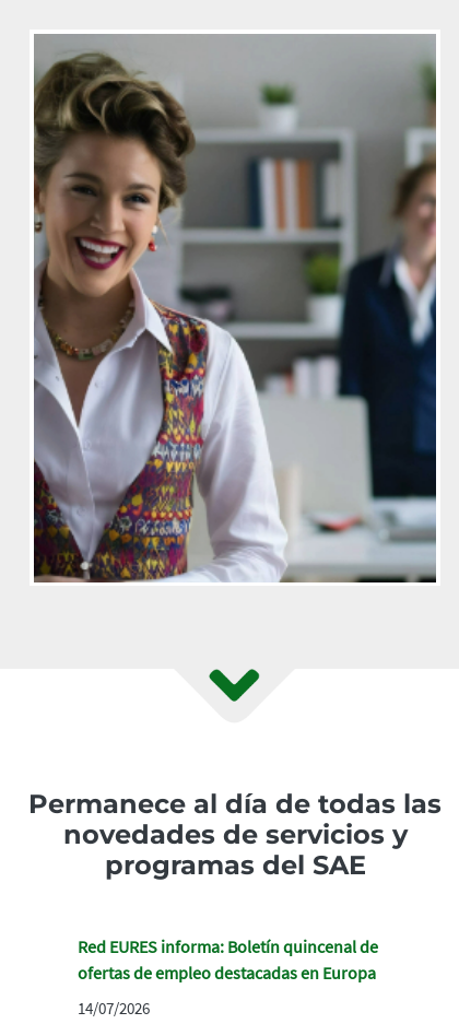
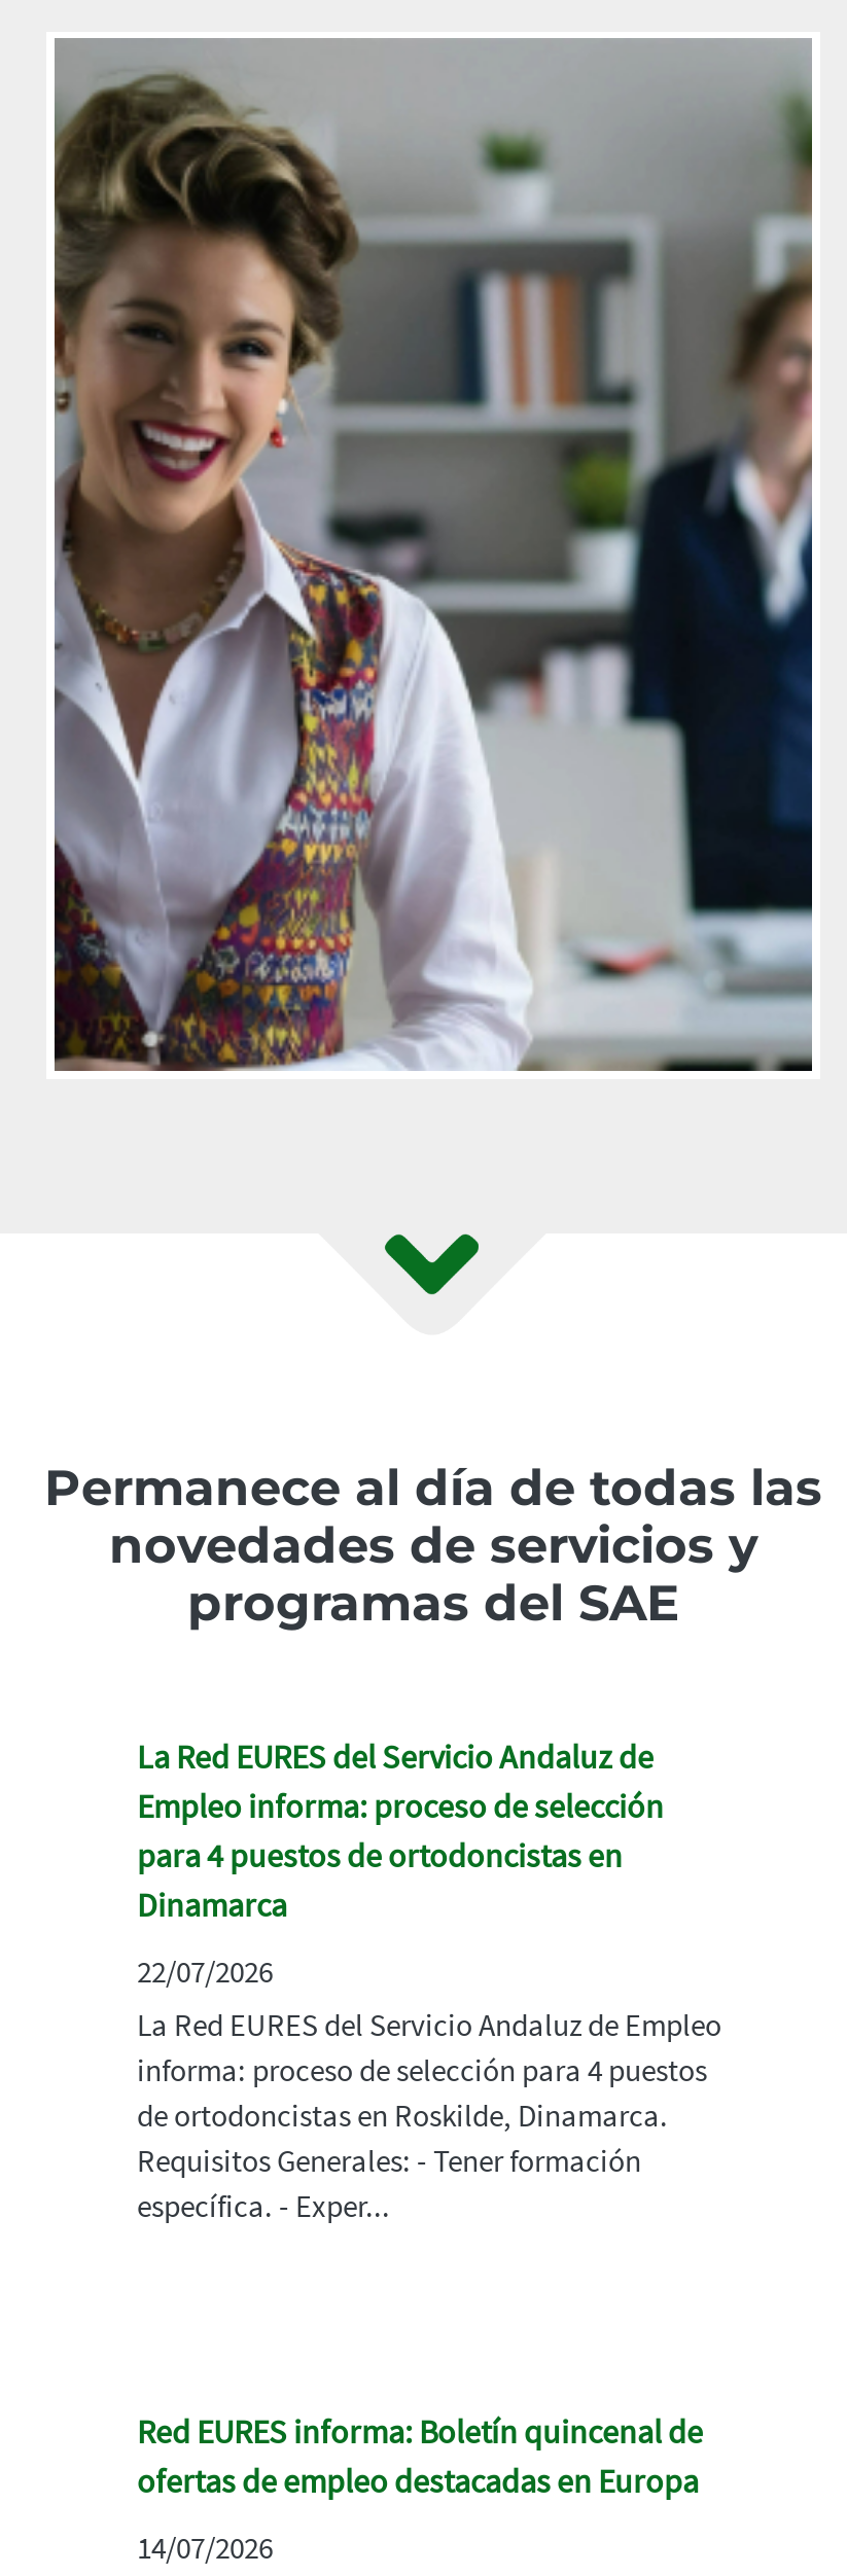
none -> [137,1736,721,2225] La Red EURES del Servicio Andaluz de | Empleo informa: proceso de selección | para 4 puestos de ortodoncistas en | Dinamarca | 22/07/2026 | La Red EURES del Servicio Andaluz de Empleo | informa: proceso de selección para 4 puestos | de ortodoncistas en Roskilde, Dinamarca. | Requisitos Generales: - Tener formación | específica. - Exper...

